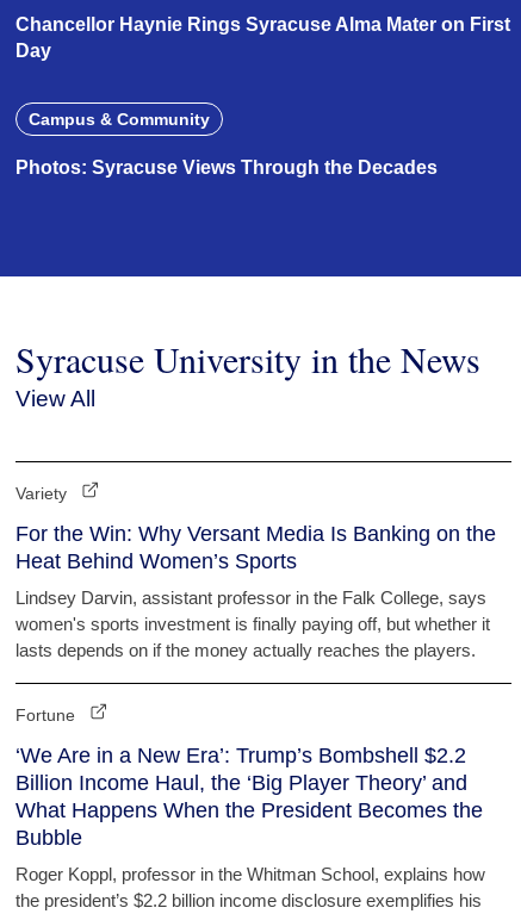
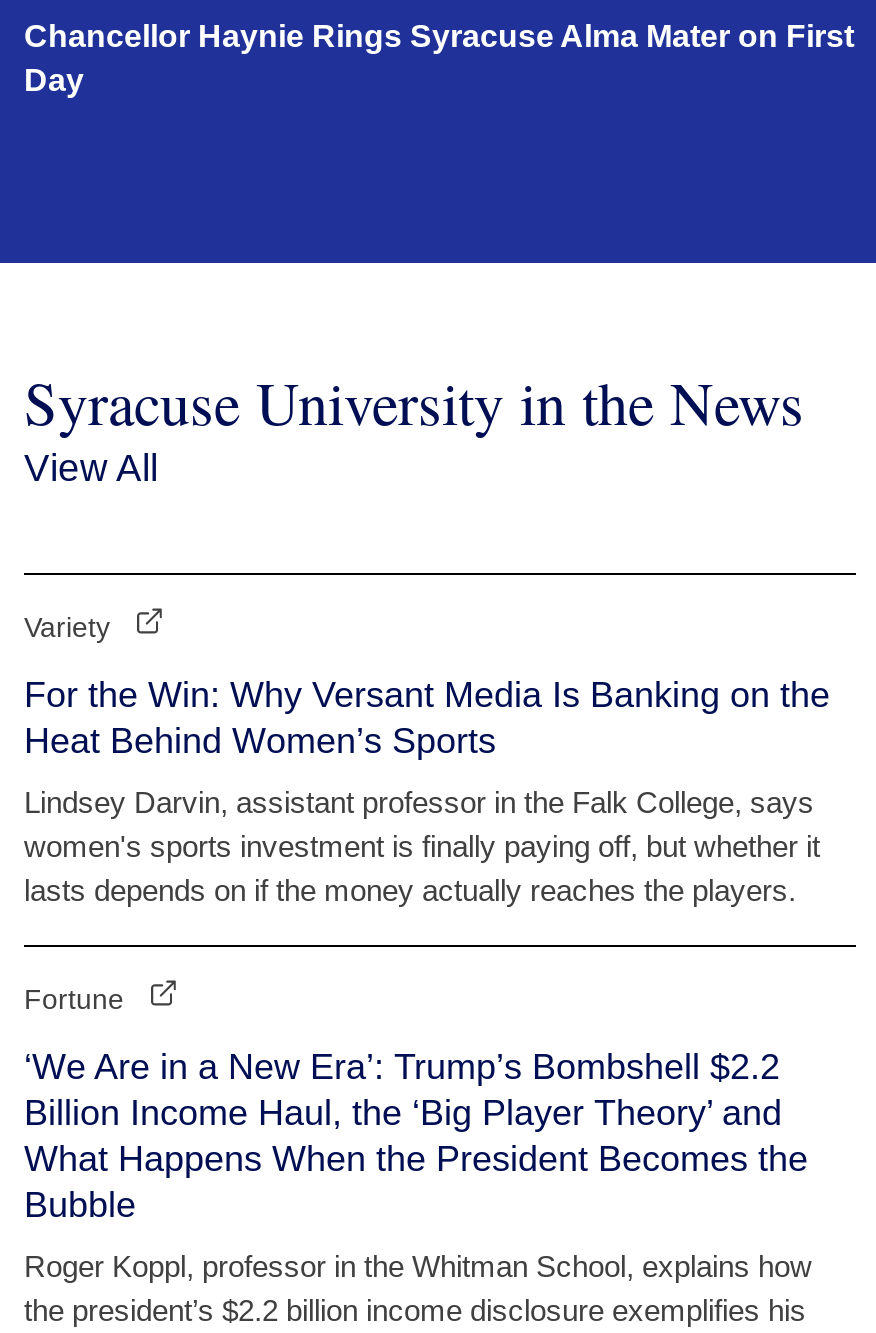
[15,110,438,178] Campus & Community | Photos: Syracuse Views Through the Decades -> none

